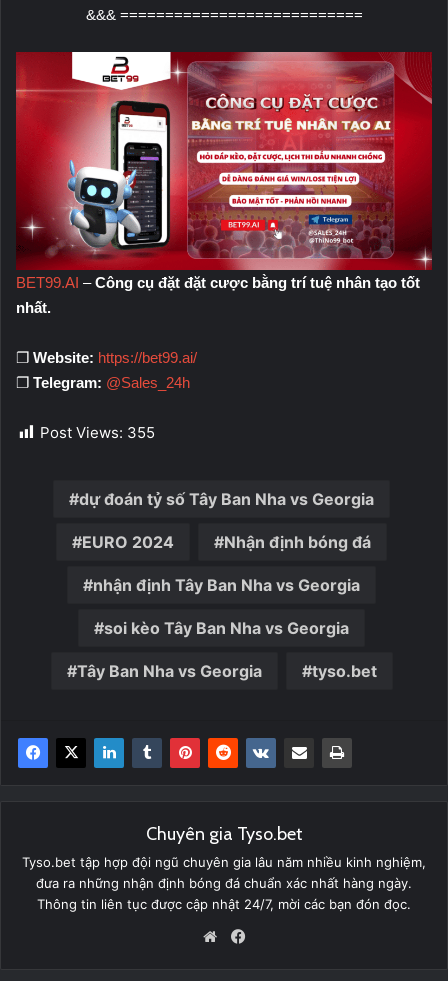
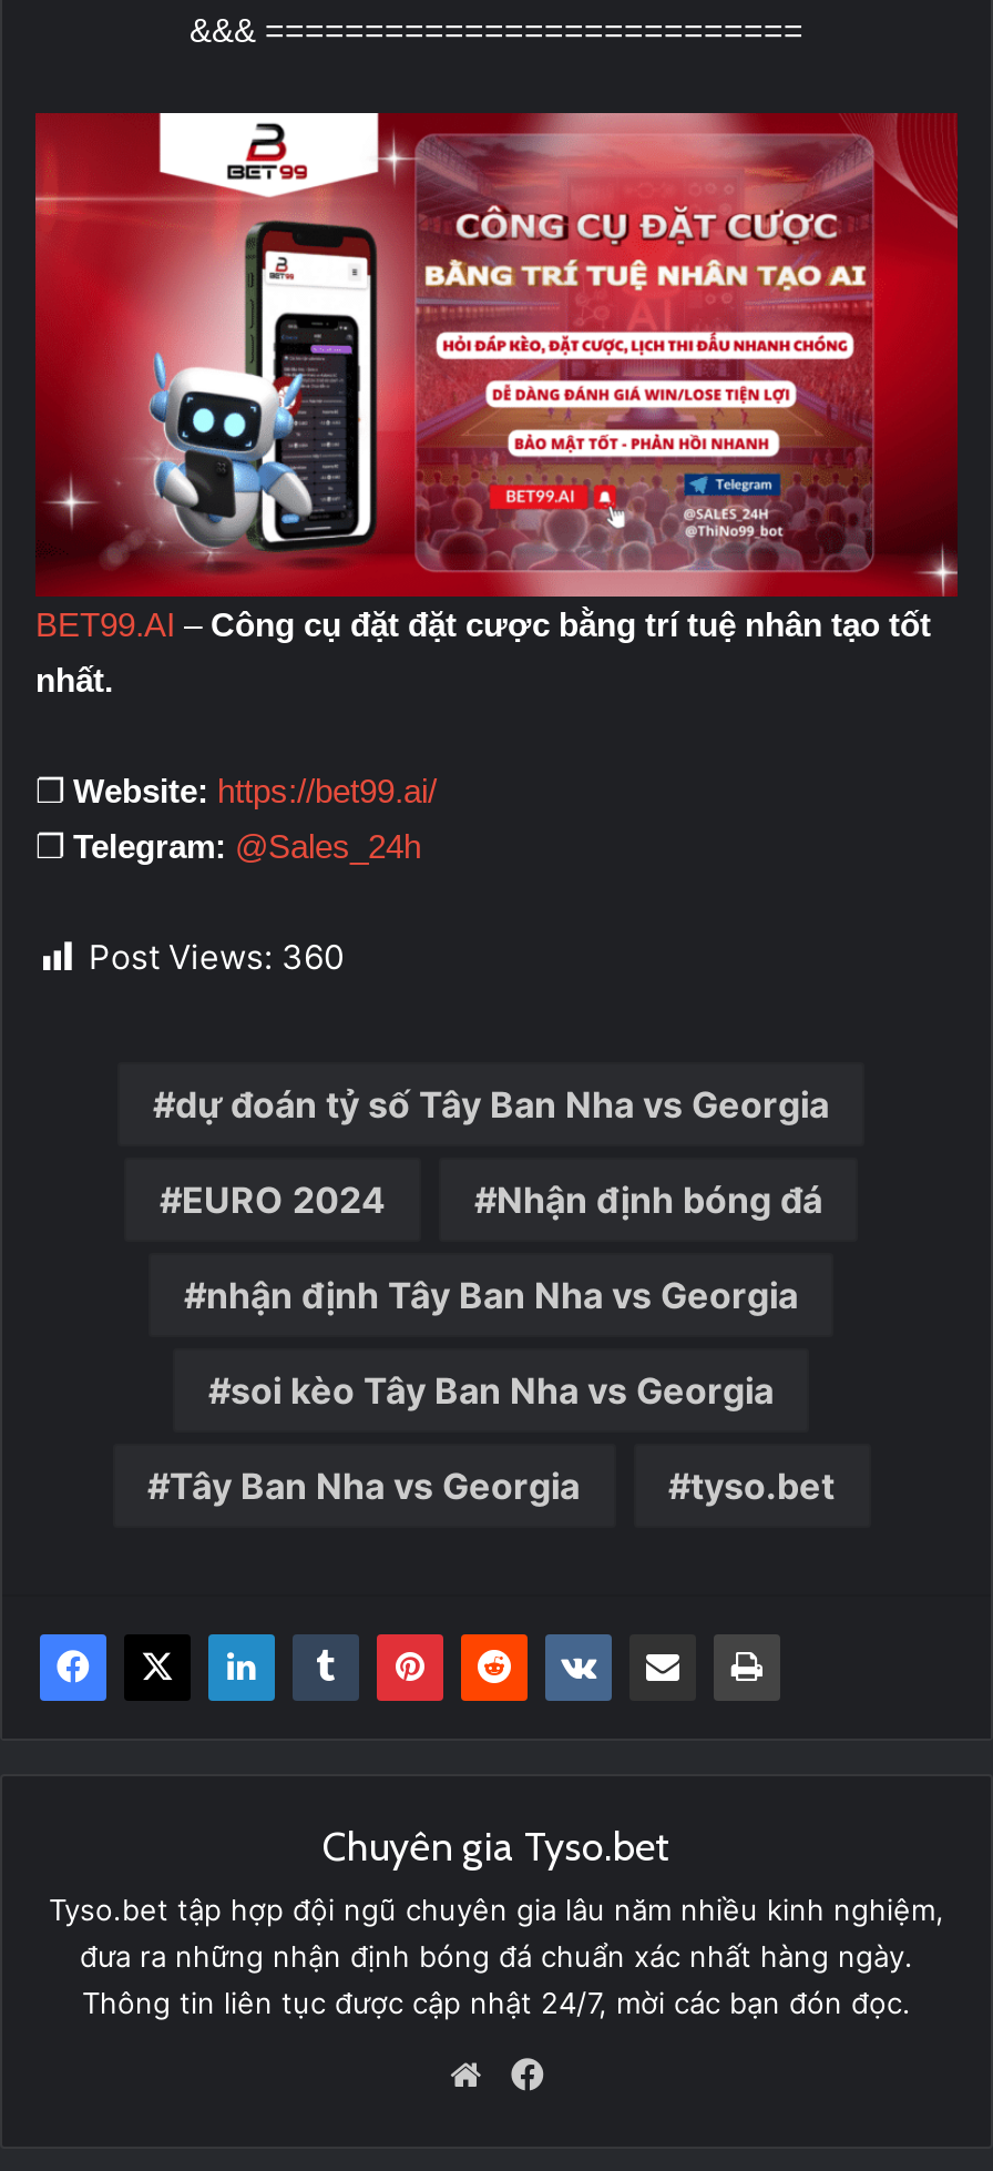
[40,423,155,442] Post Views: 355 -> [89,936,344,978] Post Views: 360

